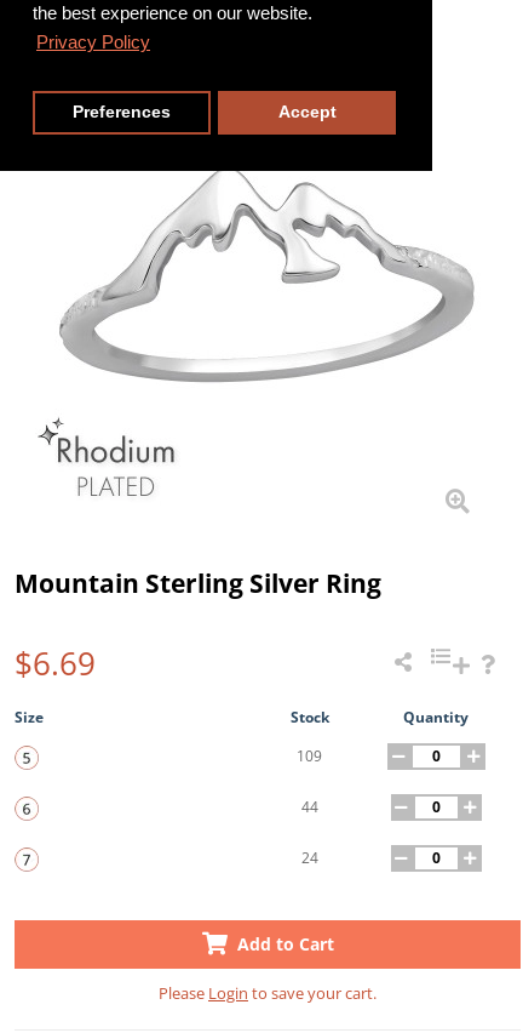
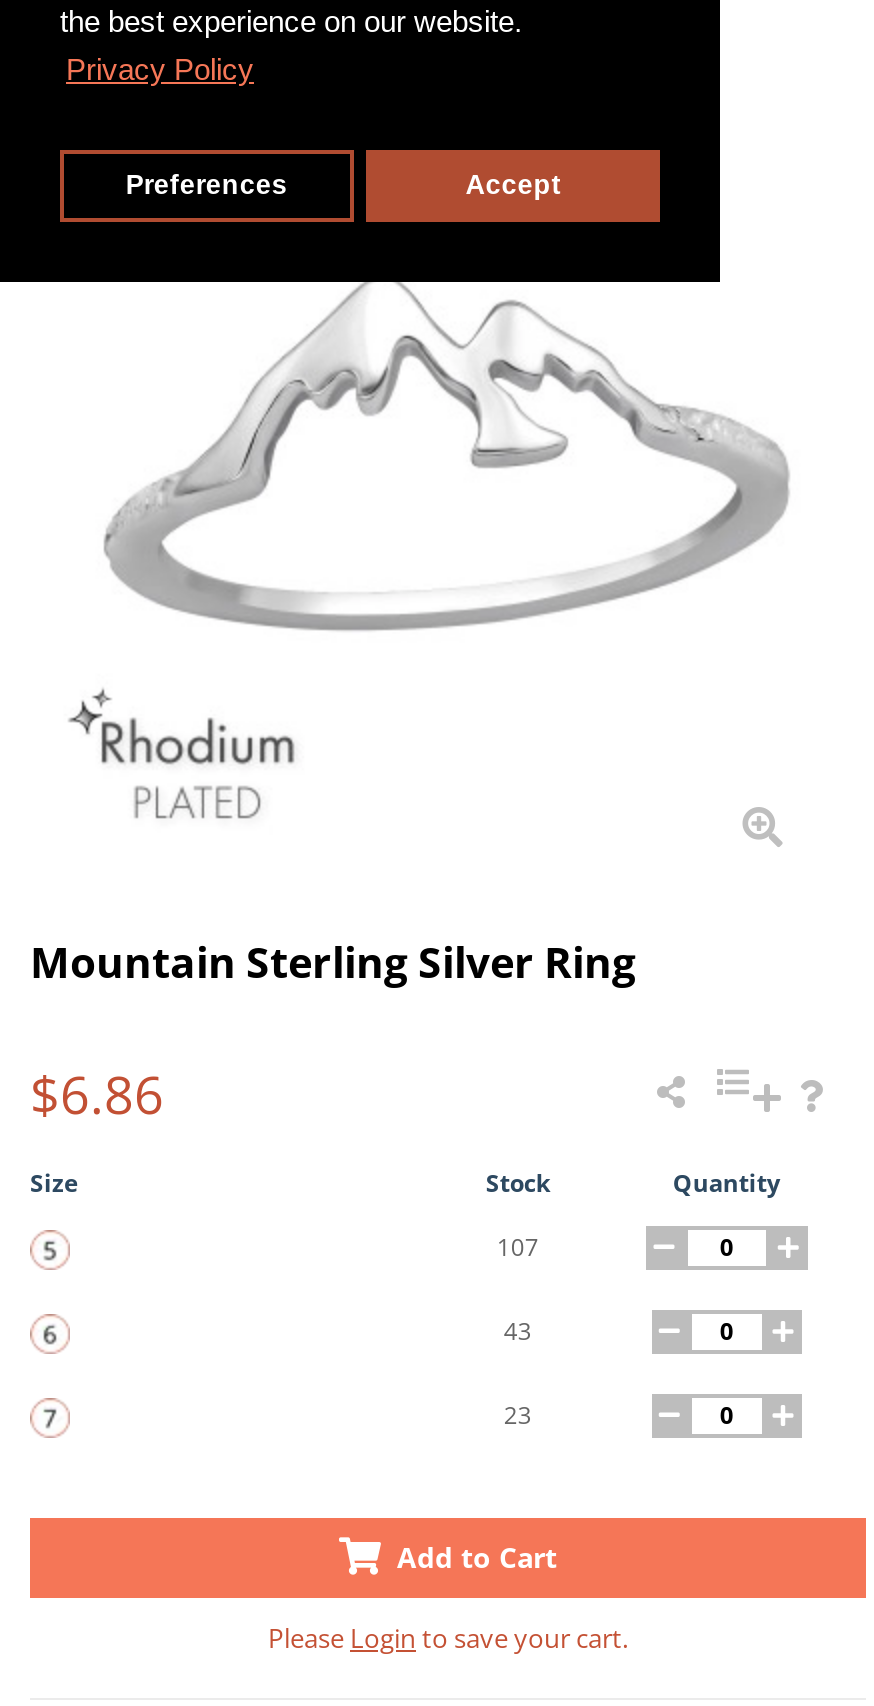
[15,641,96,685] $6.69 -> [30,1058,164,1130] $6.86
[297,746,322,766] 109 -> [497,1230,539,1264] 107
[301,797,318,817] 44 -> [504,1314,532,1348] 43
[301,847,318,868] 24 -> [504,1398,532,1432] 23

